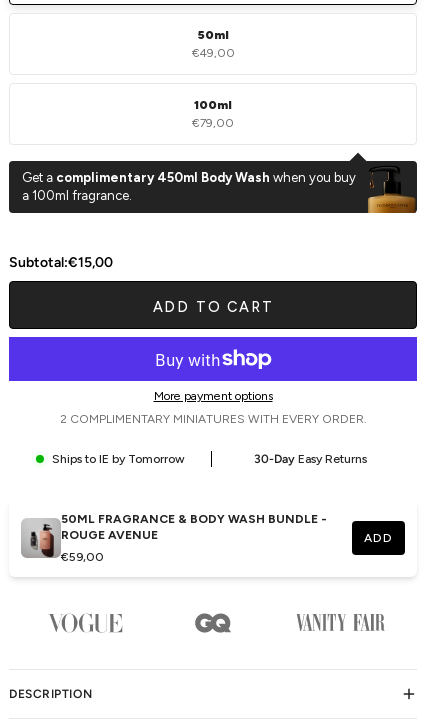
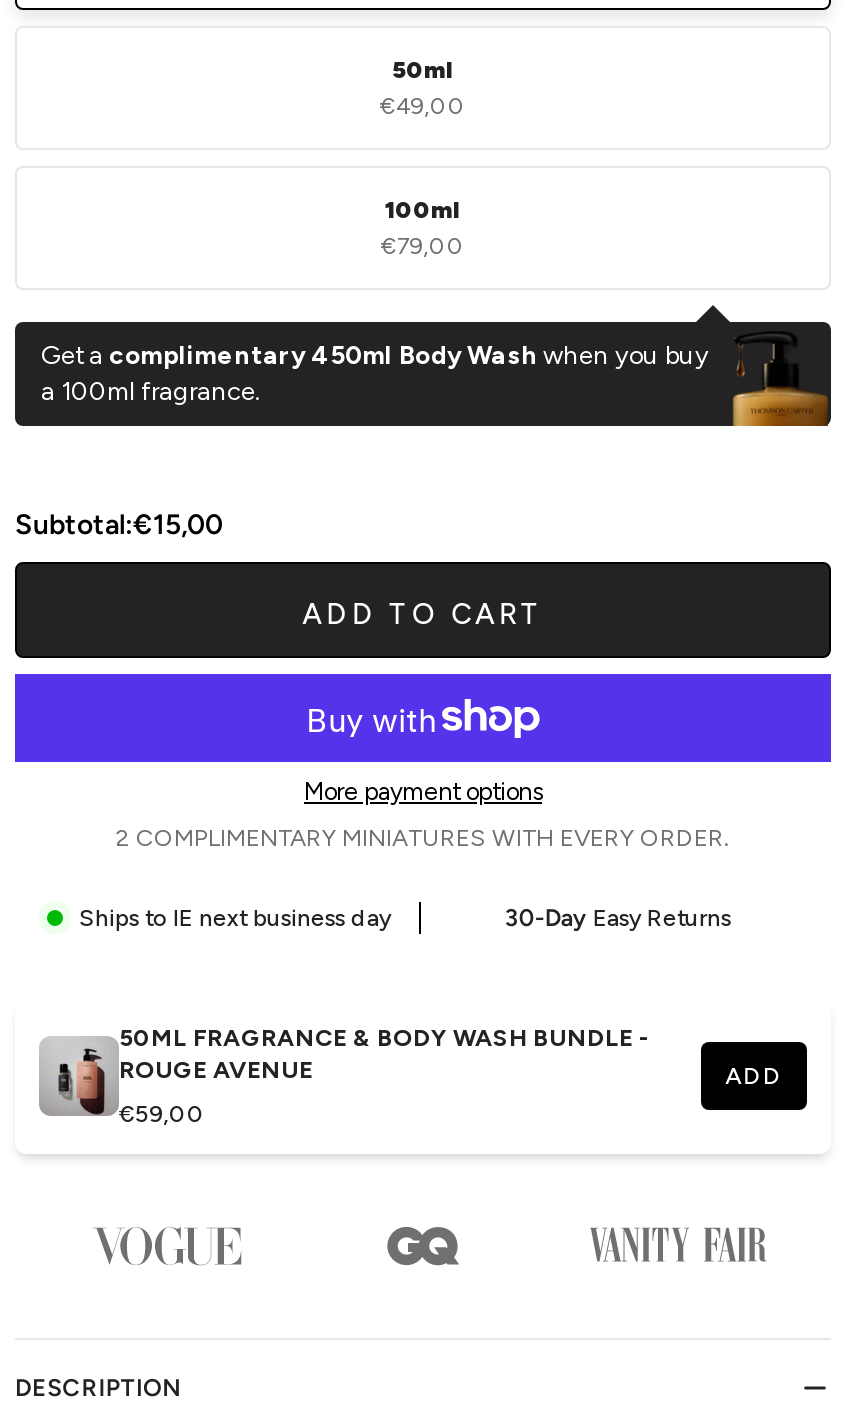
[52,452,185,466] Ships to IE by Tomorrow -> [79,904,391,932] Ships to IE next business day

